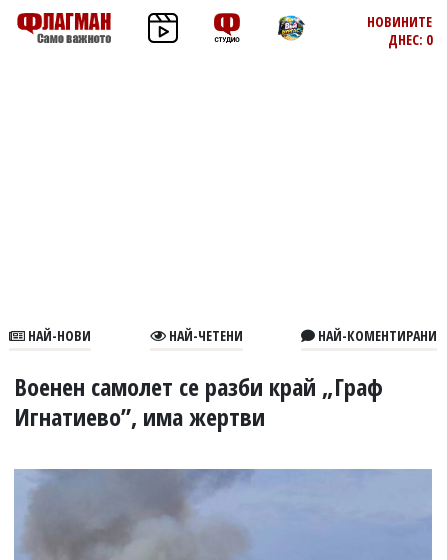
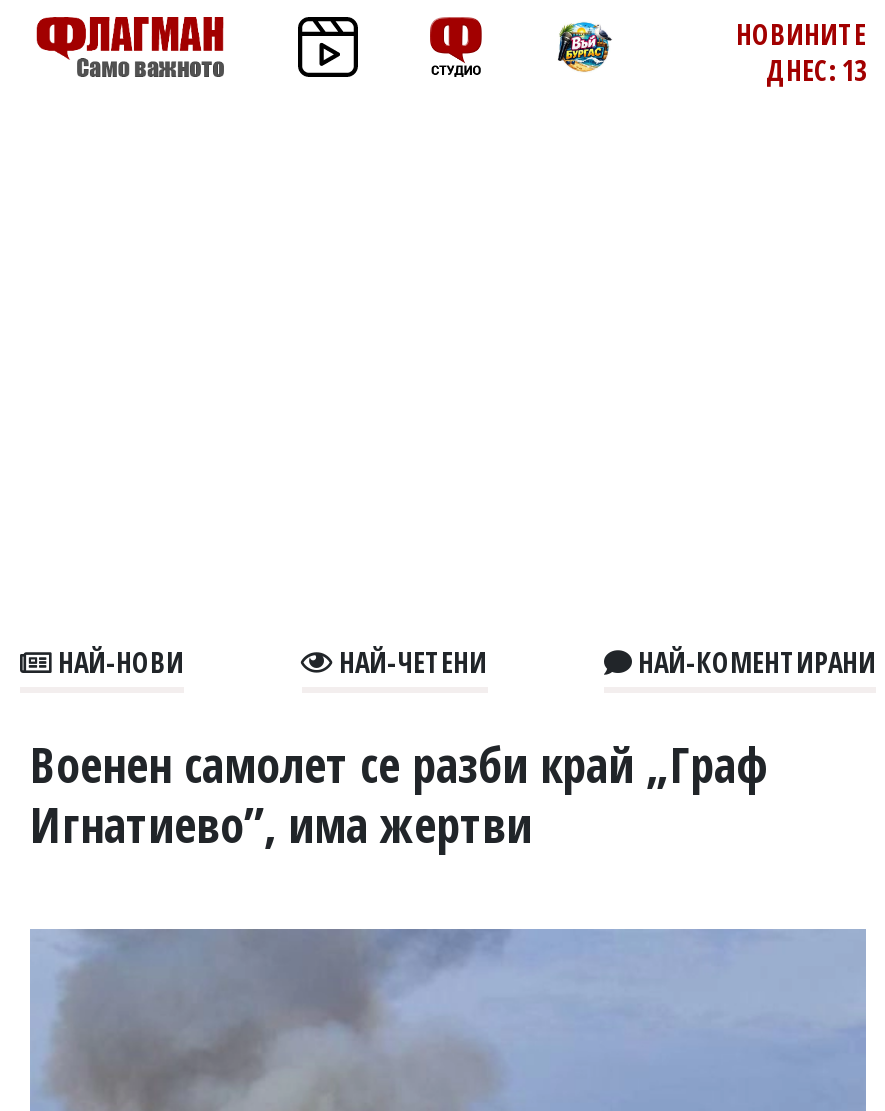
[388,30,432,49] ДНЕС: 0 -> [766,51,866,89] ДНЕС: 13

